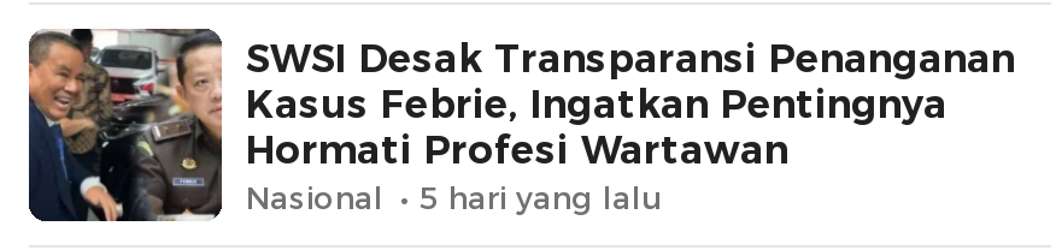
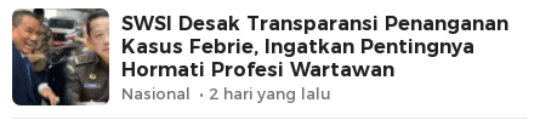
[420,177,663,215] 5 hari yang lalu -> [209,83,331,102] 2 hari yang lalu

